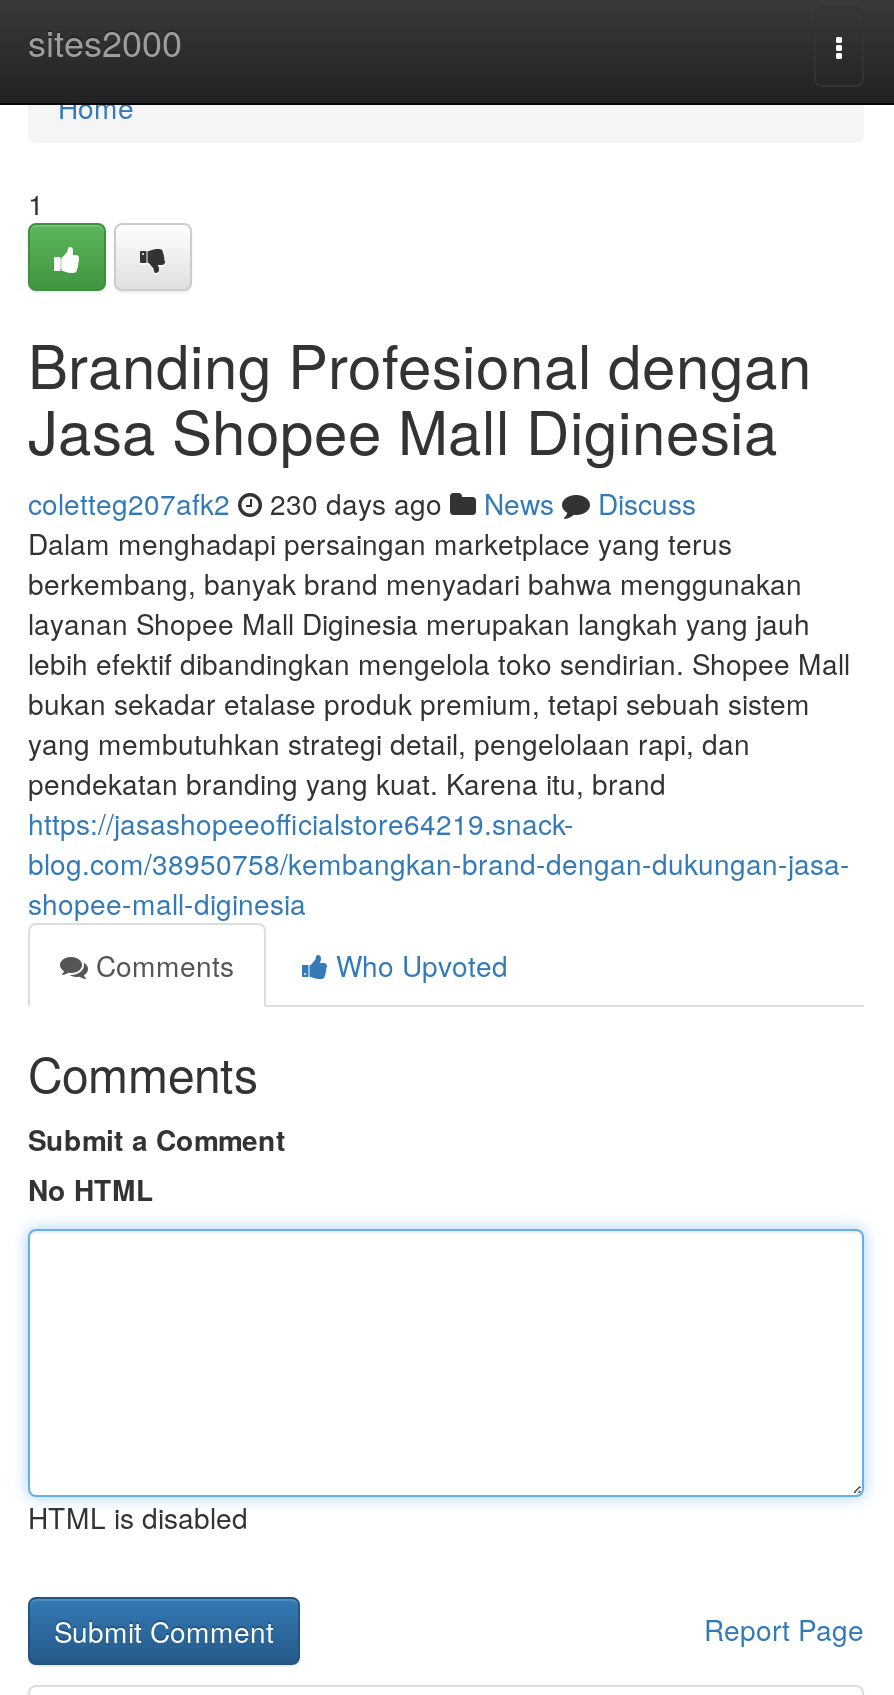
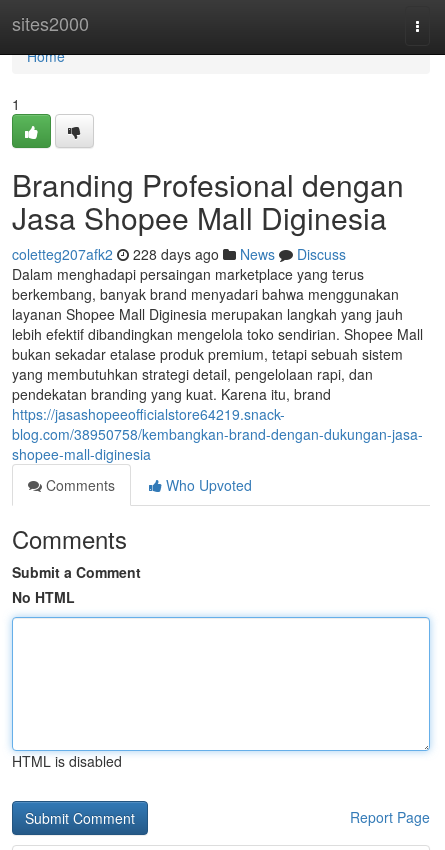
[28,483,696,523] coletteg207afk2 230 days ago News Discuss -> [12,244,346,264] coletteg207afk2 228 days ago News Discuss

